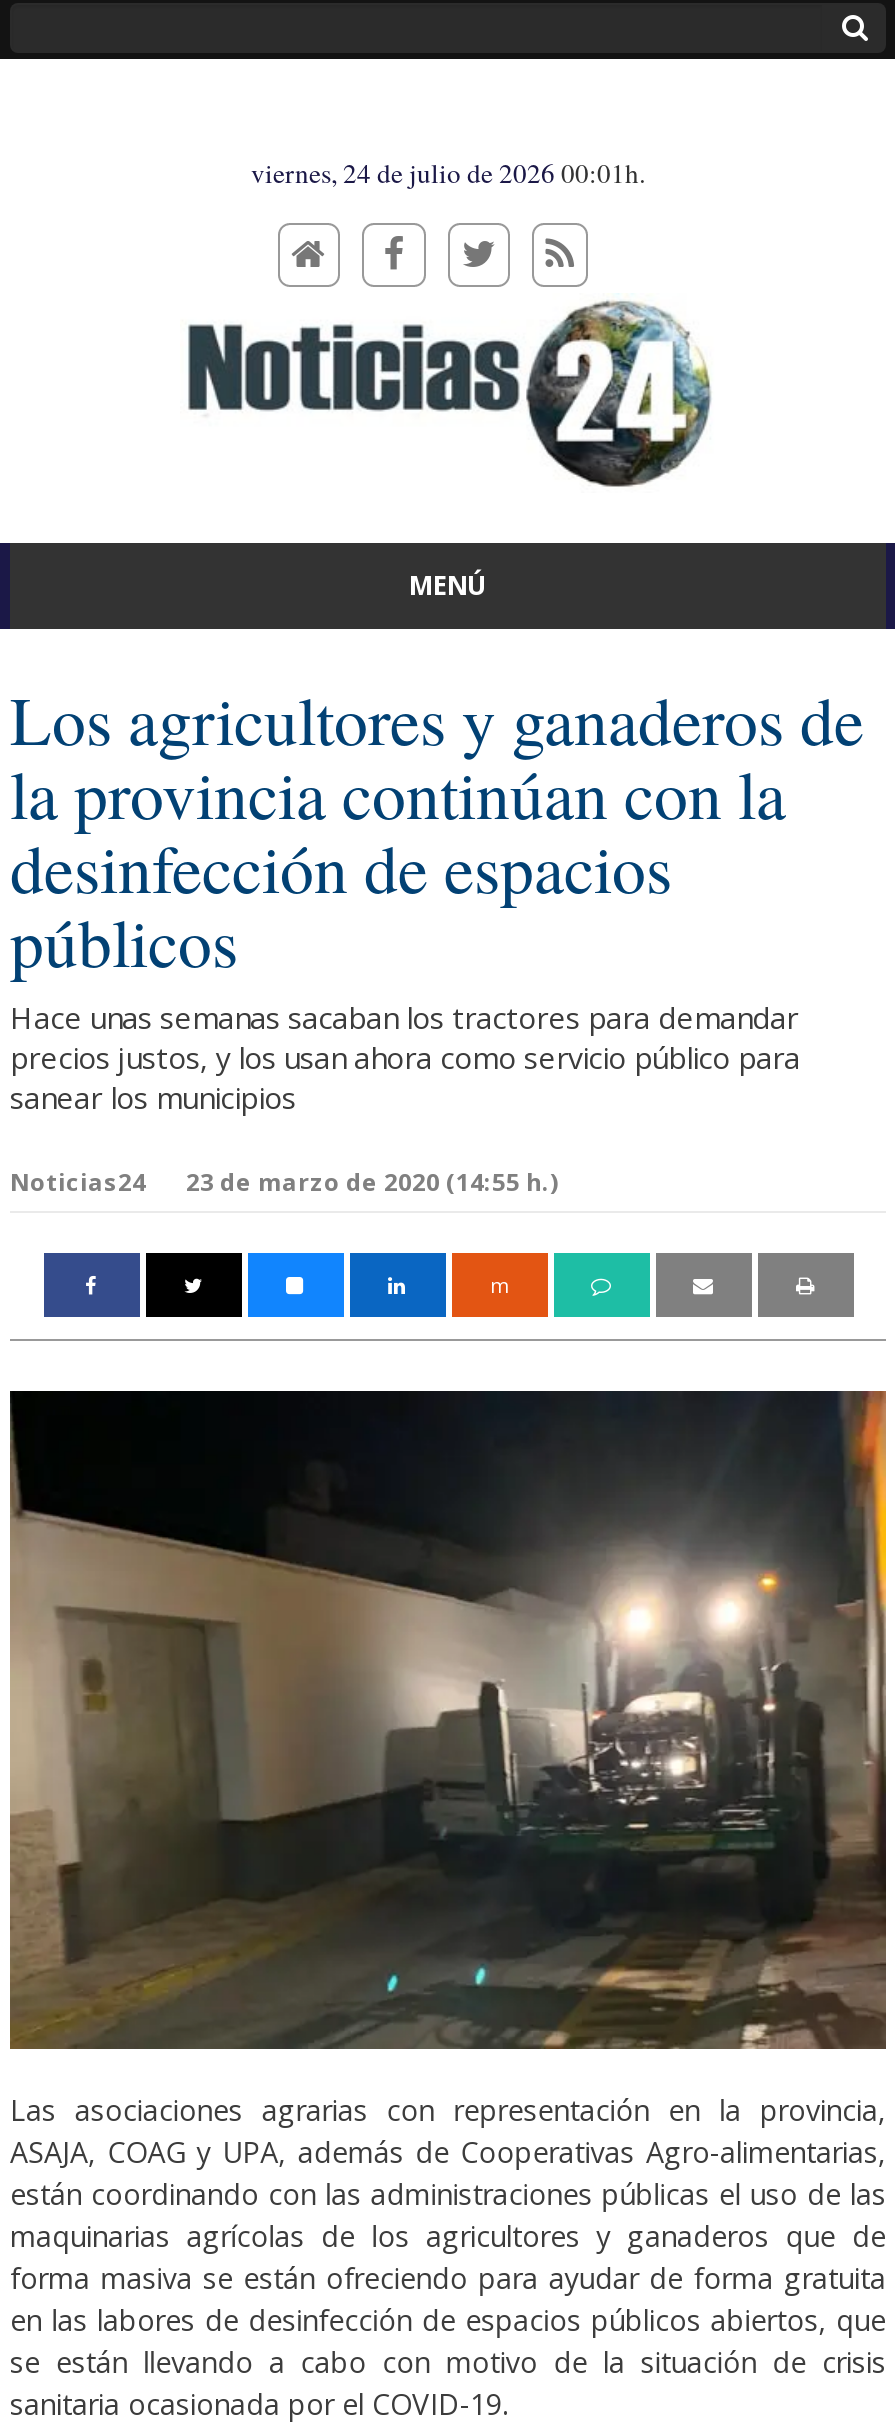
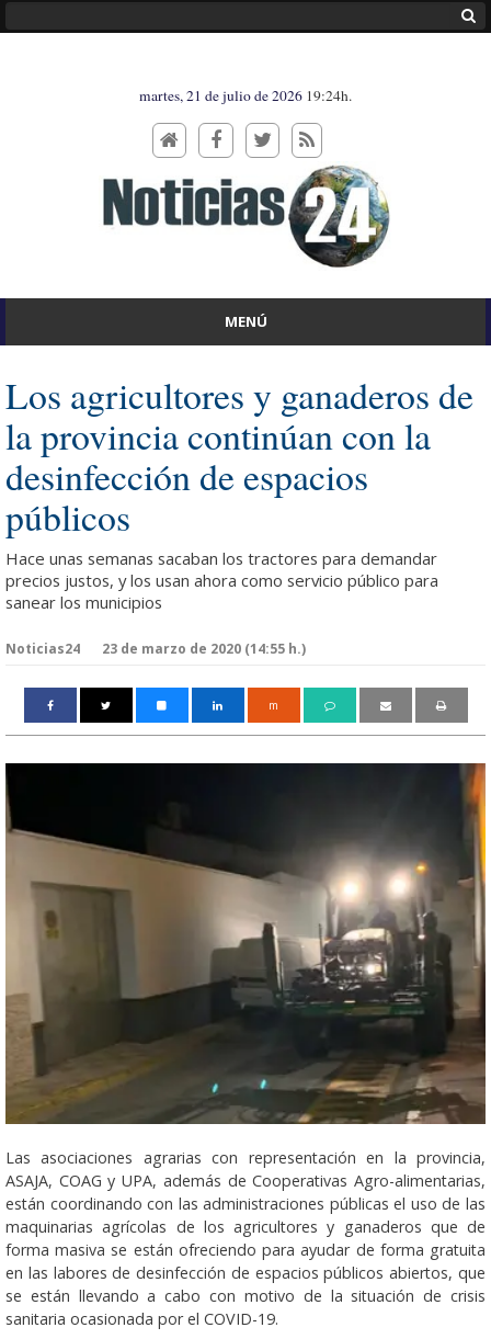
[251,155,645,191] viernes, 24 de julio de 2026 00:01h. -> [139,86,352,105] martes, 21 de julio de 2026 19:24h.

